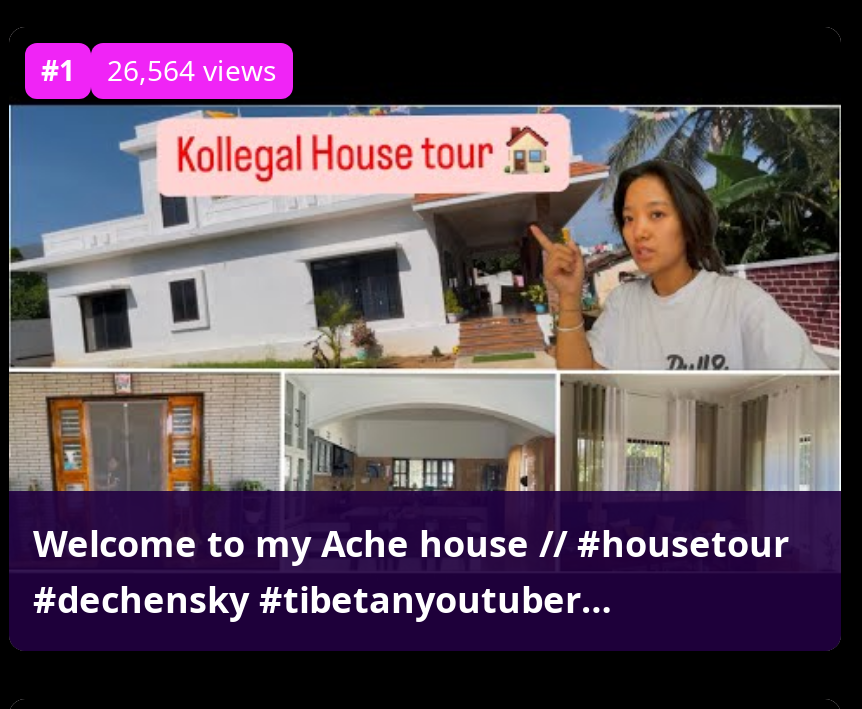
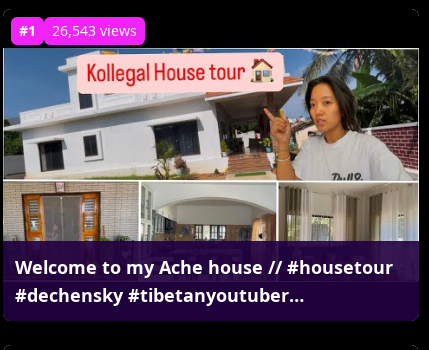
[41,51,277,89] #1 26,564 views -> [19,21,137,40] #1 26,543 views

